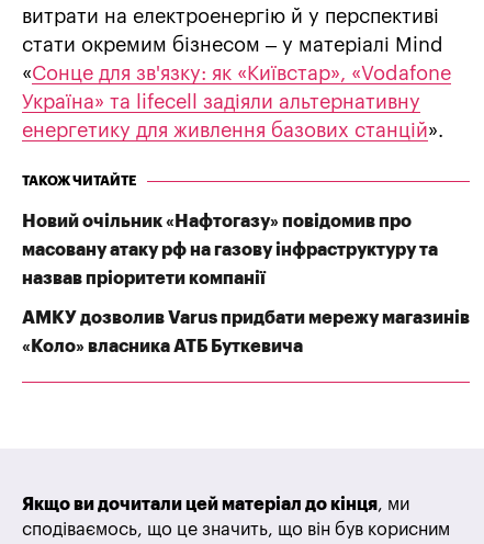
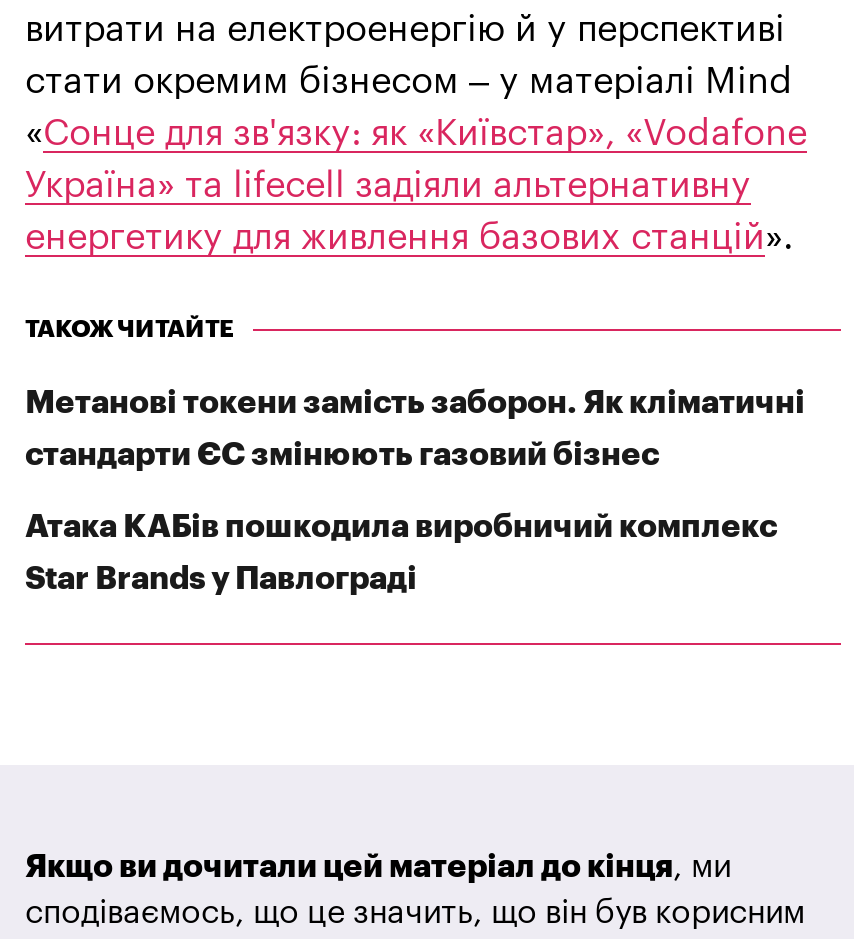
[22,213,470,356] Новий очільник «Нафтогазу» повідомив про | масовану атаку рф на газову інфраструктуру та | назвав пріоритети компанії | АМКУ дозволив Varus придбати мережу магазинів | «Коло» власника АТБ Буткевича -> [25,388,805,596] Метанові токени замість заборон. Як кліматичні | стандарти ЄС змінюють газовий бізнес | Атака КАБів пошкодила виробничий комплекс | Star Brands у Павлограді

